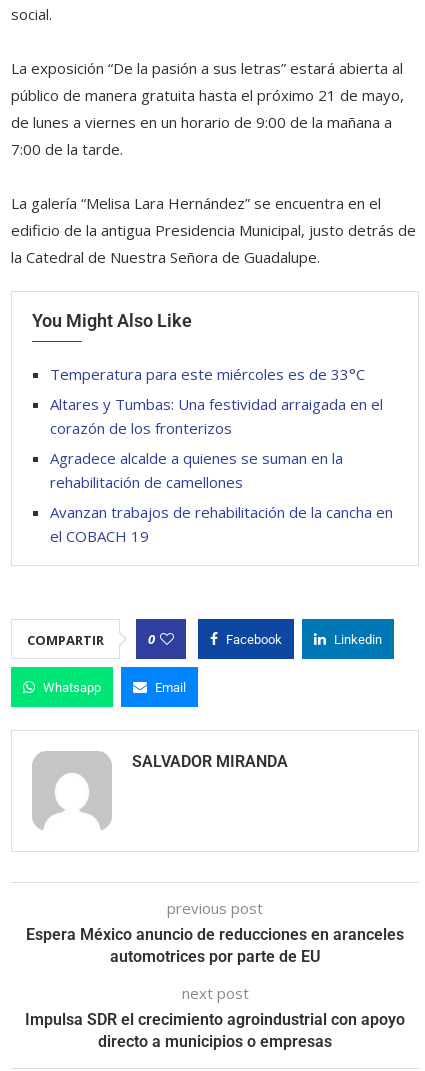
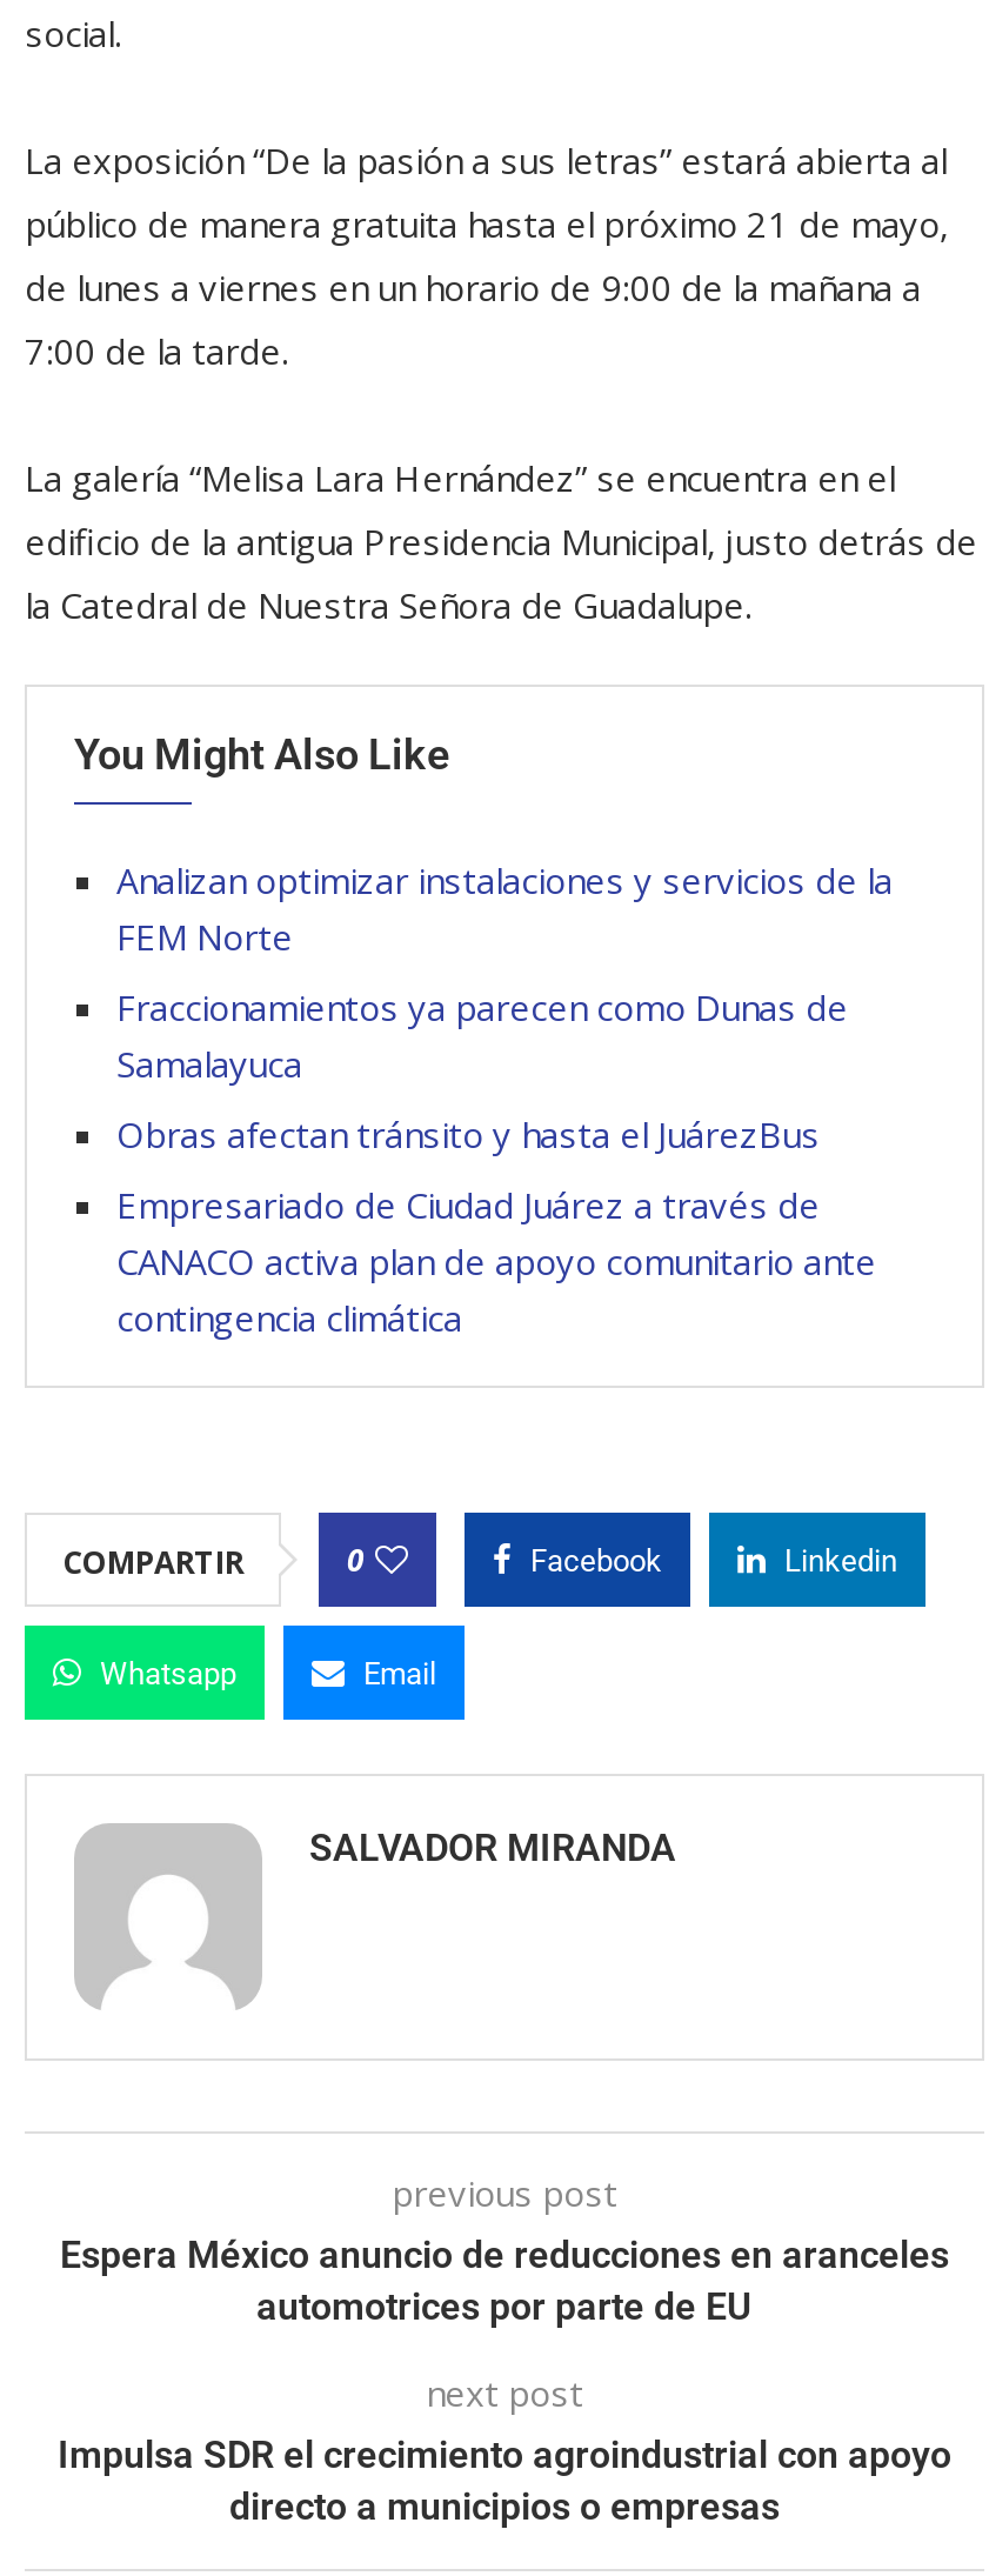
[50,364,365,384] Temperatura para este miércoles es de 33°C -> [116,856,893,960] Analizan optimizar instalaciones y servicios de la | FEM Norte
[50,394,383,438] Altares y Tumbas: Una festividad arraigada en el | corazón de los fronterizos -> [116,983,848,1087] Fraccionamientos ya parecen como Dunas de | Samalayuca
[50,448,343,492] Agradece alcalde a quienes se suman en la | rehabilitación de camellones -> [116,1110,820,1157] Obras afectan tránsito y hasta el JuárezBus
[50,502,393,546] Avanzan trabajos de rehabilitación de la cancha en | el COBACH 19 -> [116,1181,876,1341] Empresariado de Ciudad Juárez a través de | CANACO activa plan de apoyo comunitario ante | contingencia climática

